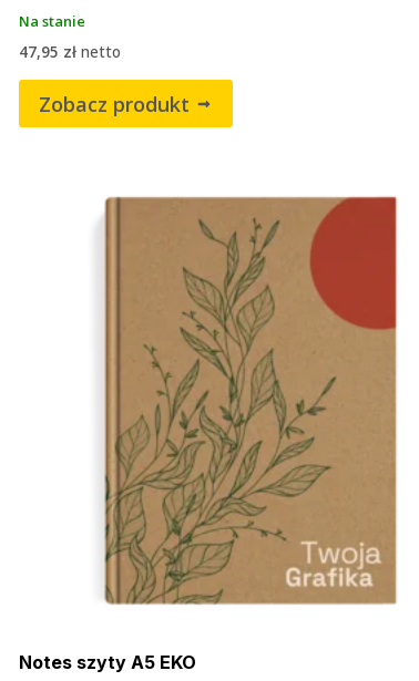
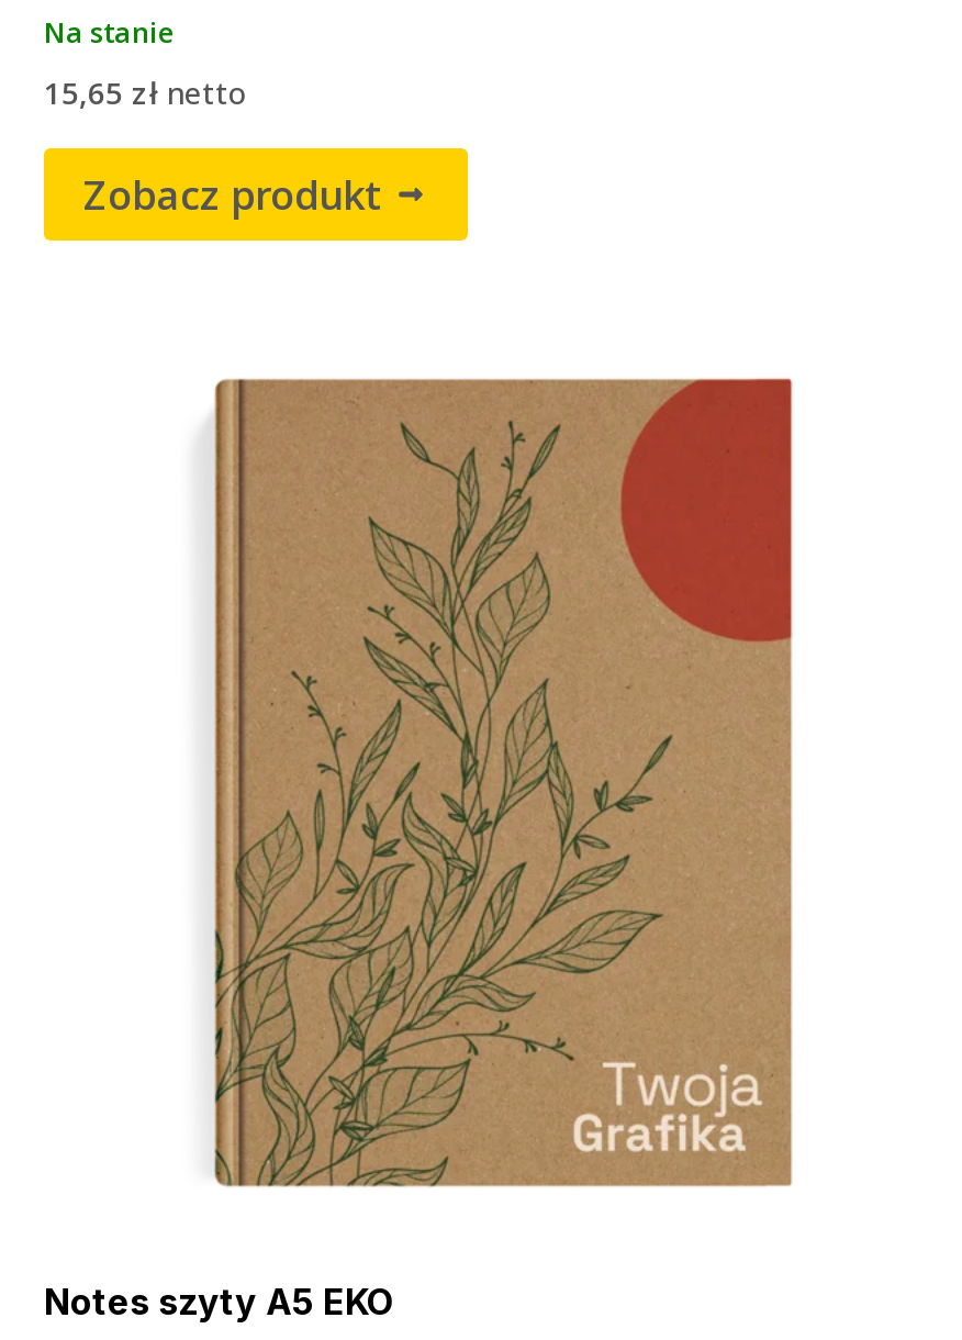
[19,41,121,62] 47,95 zł netto -> [44,71,246,112] 15,65 zł netto

